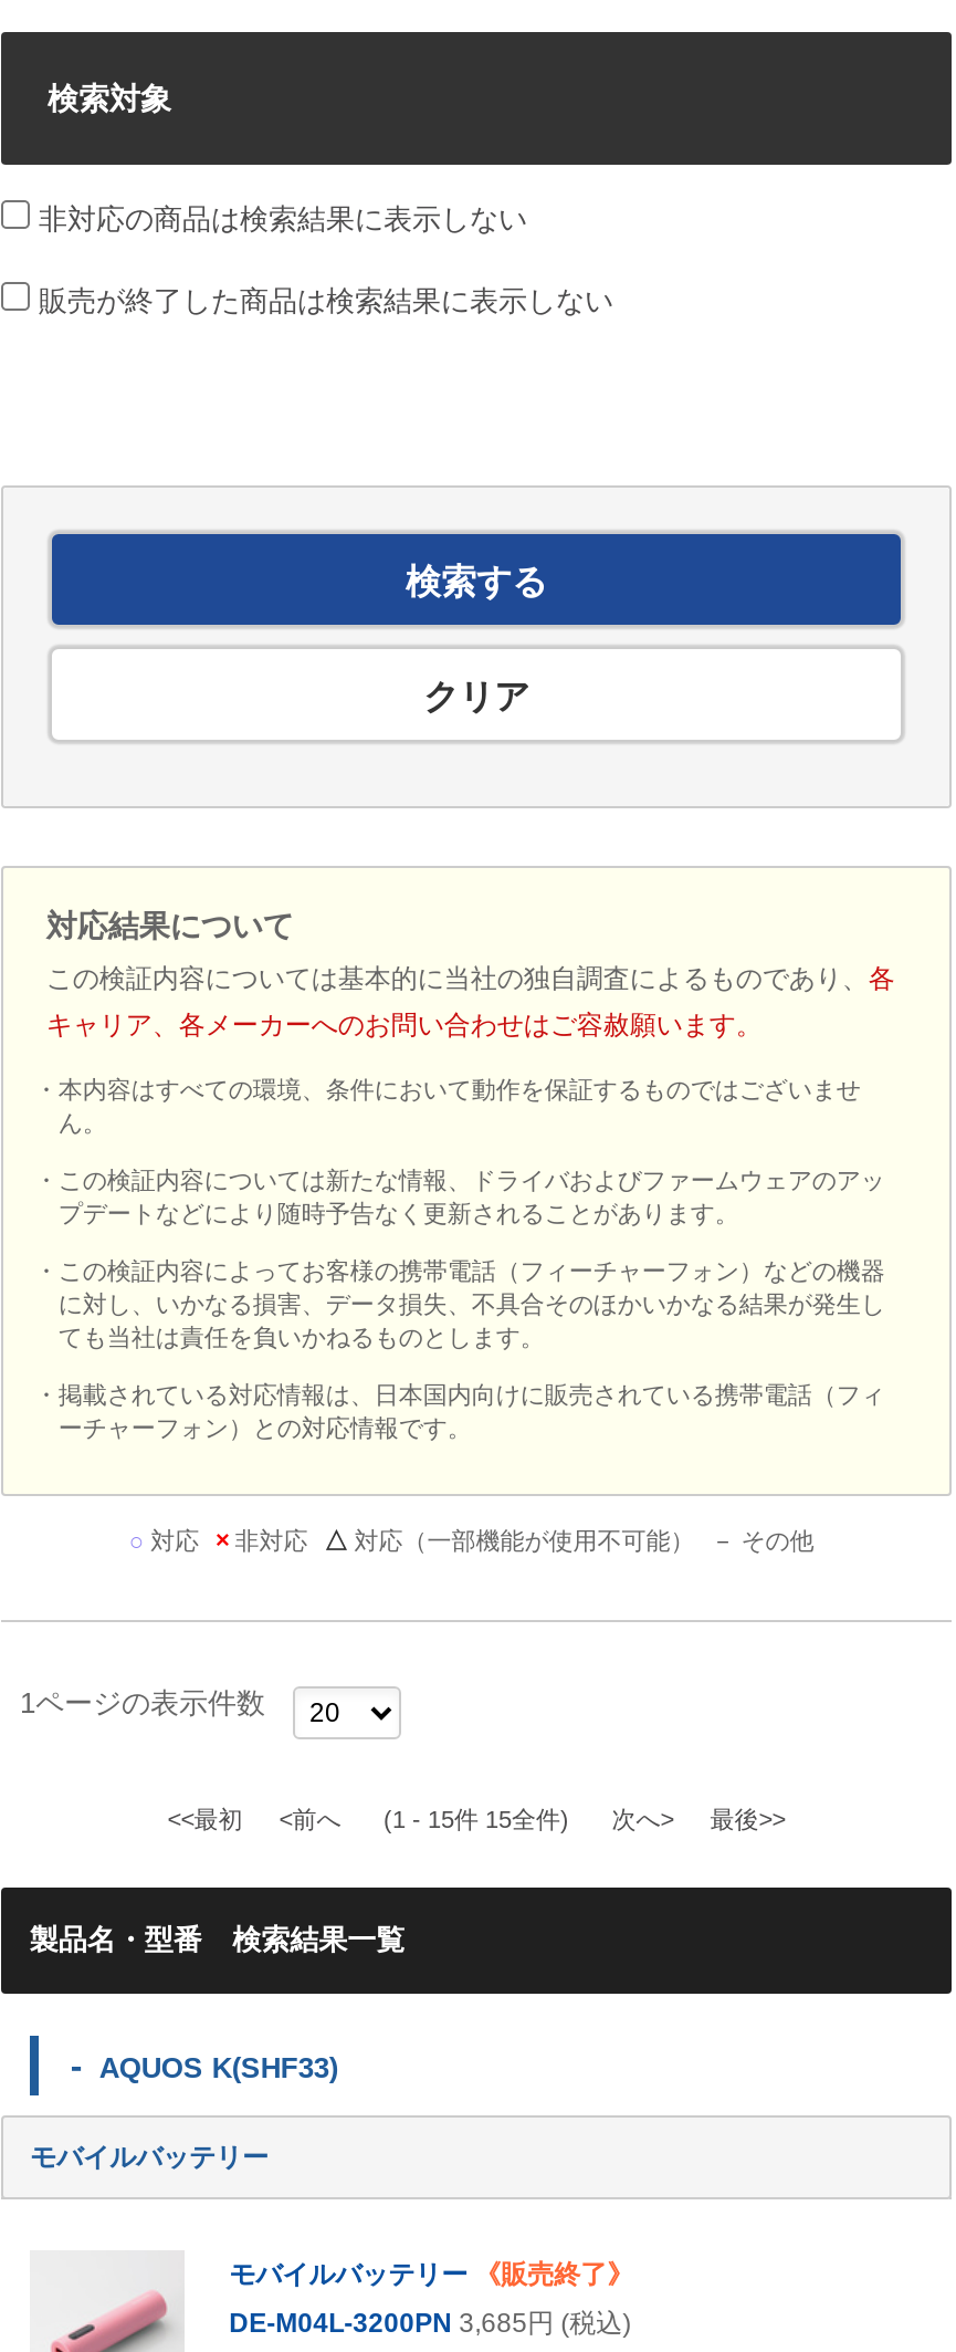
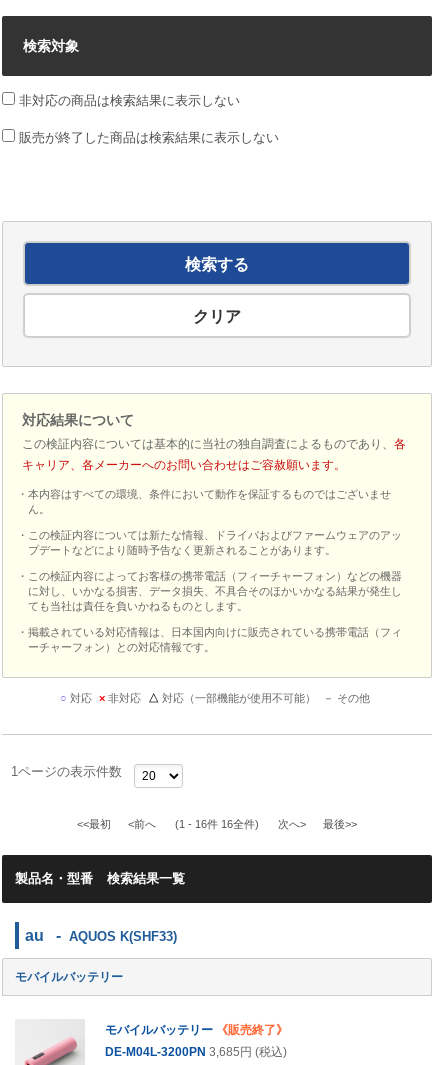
[167,1807,785,1833] <<最初 <前へ (1 - 15件 15全件) 次へ> 最後>> -> [77,818,357,830] <<最初 <前へ (1 - 16件 16全件) 次へ> 最後>>
none -> [25,927,48,944] au

